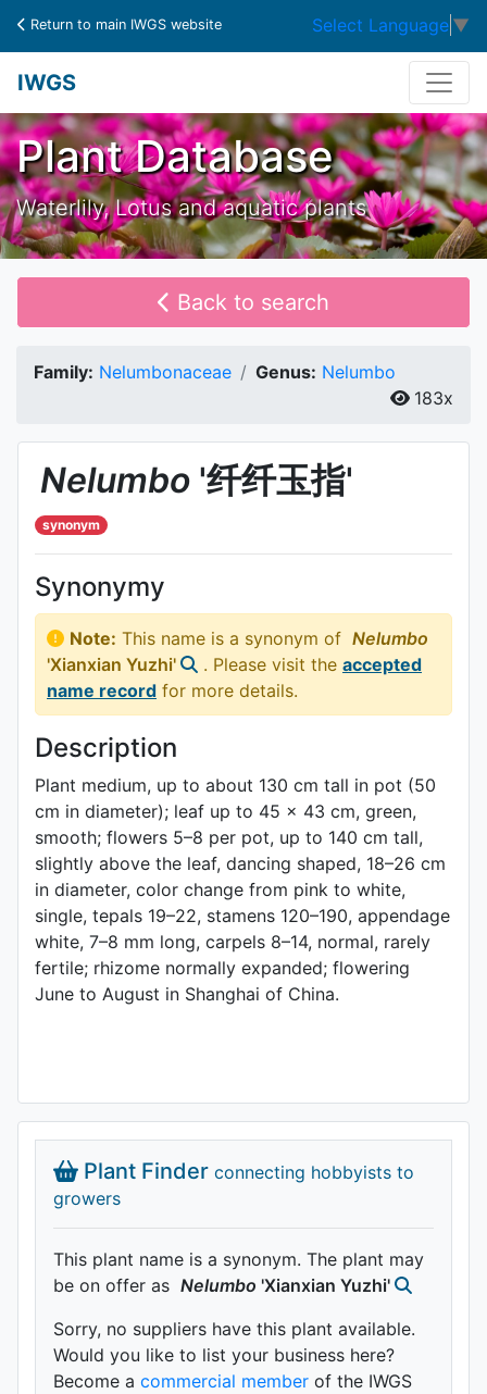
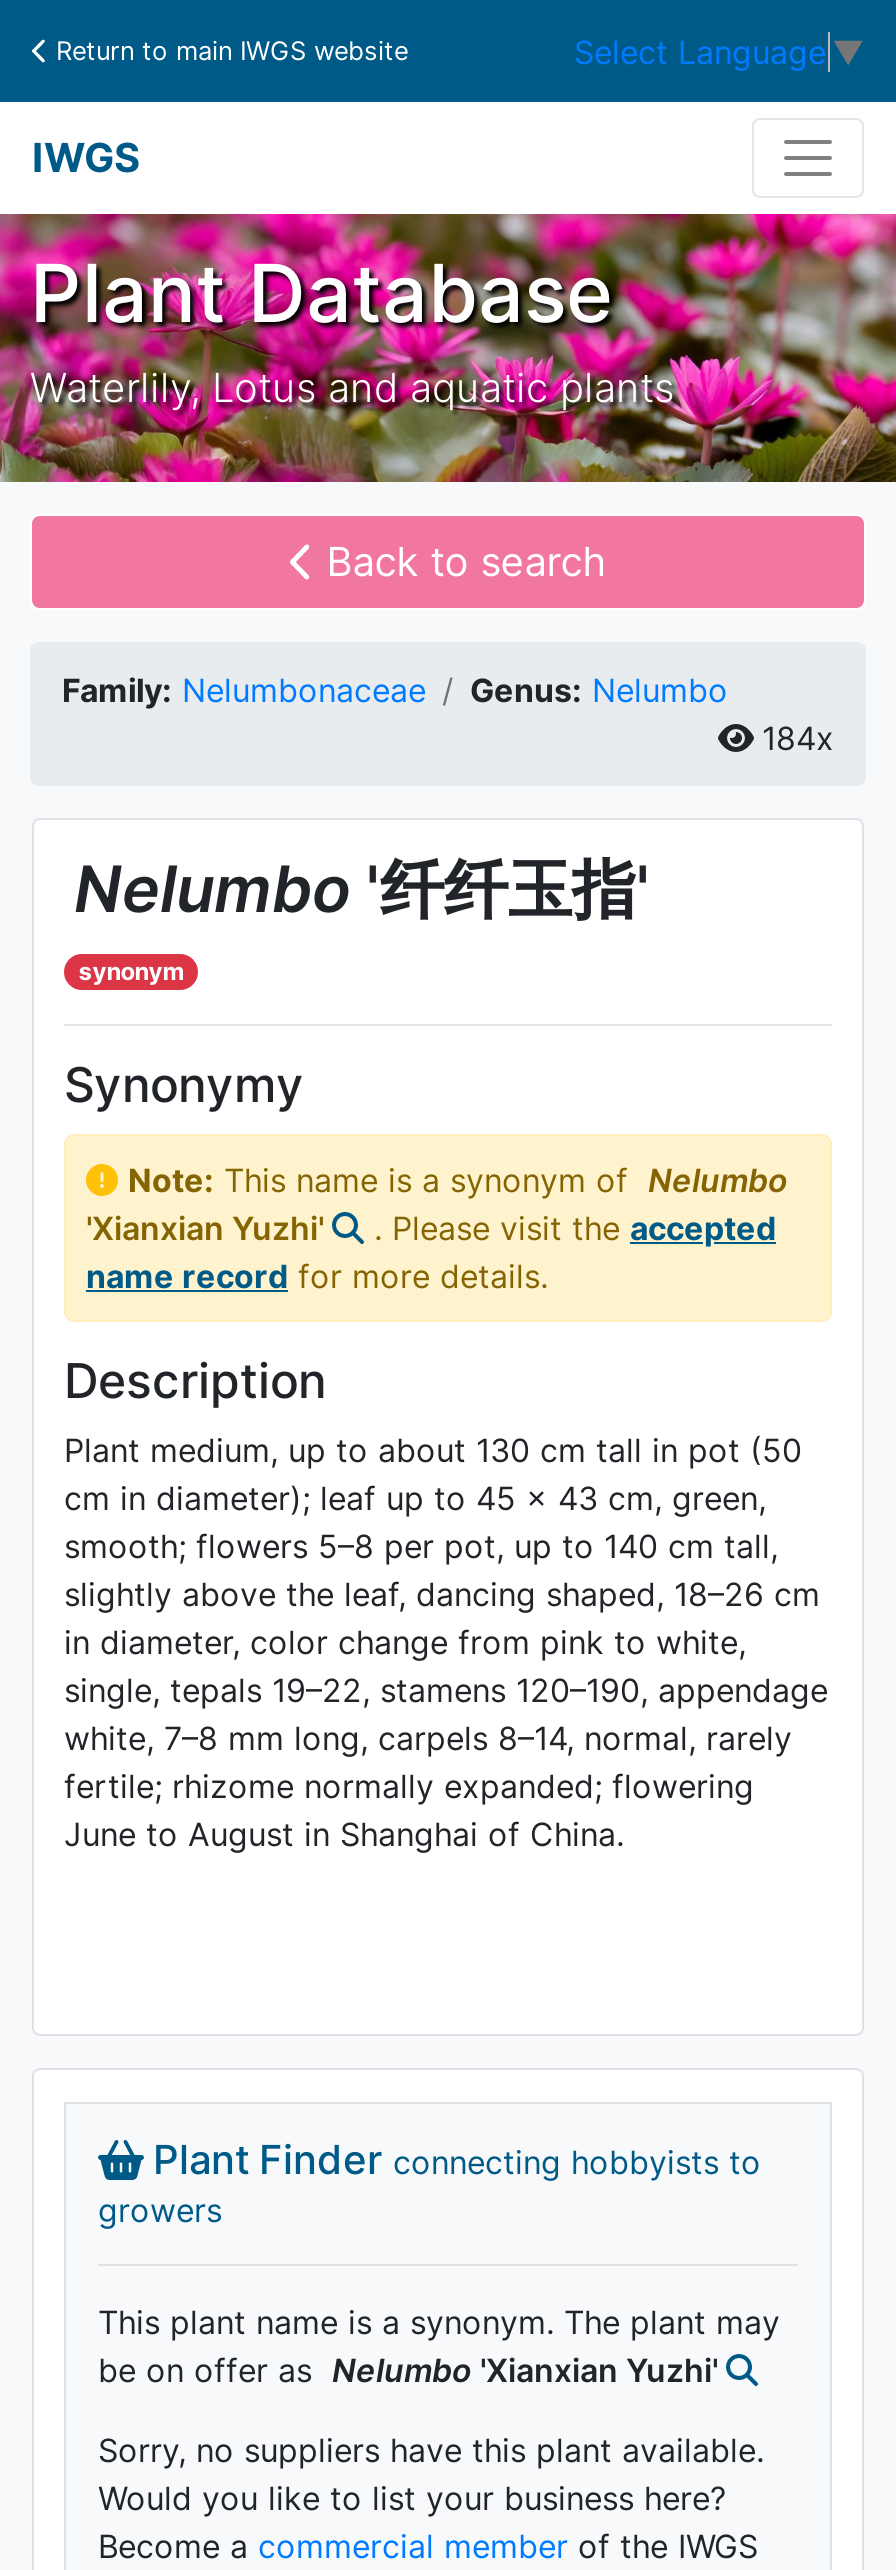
[414,387,453,409] 183x -> [762,718,834,758] 184x

